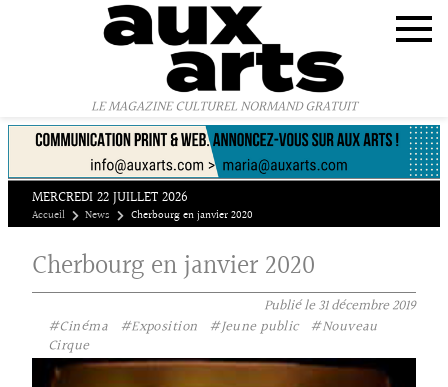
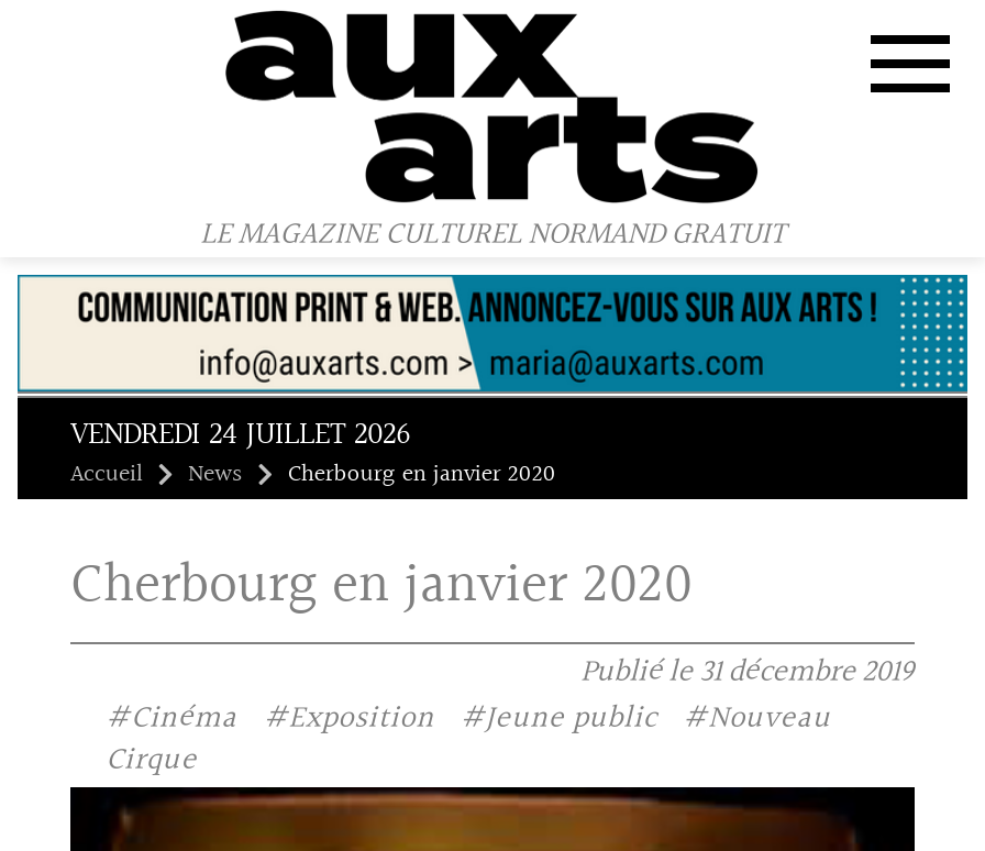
[32,186,188,209] MERCREDI 22 JUILLET 2026 -> [70,410,411,460] VENDREDI 24 JUILLET 2026

